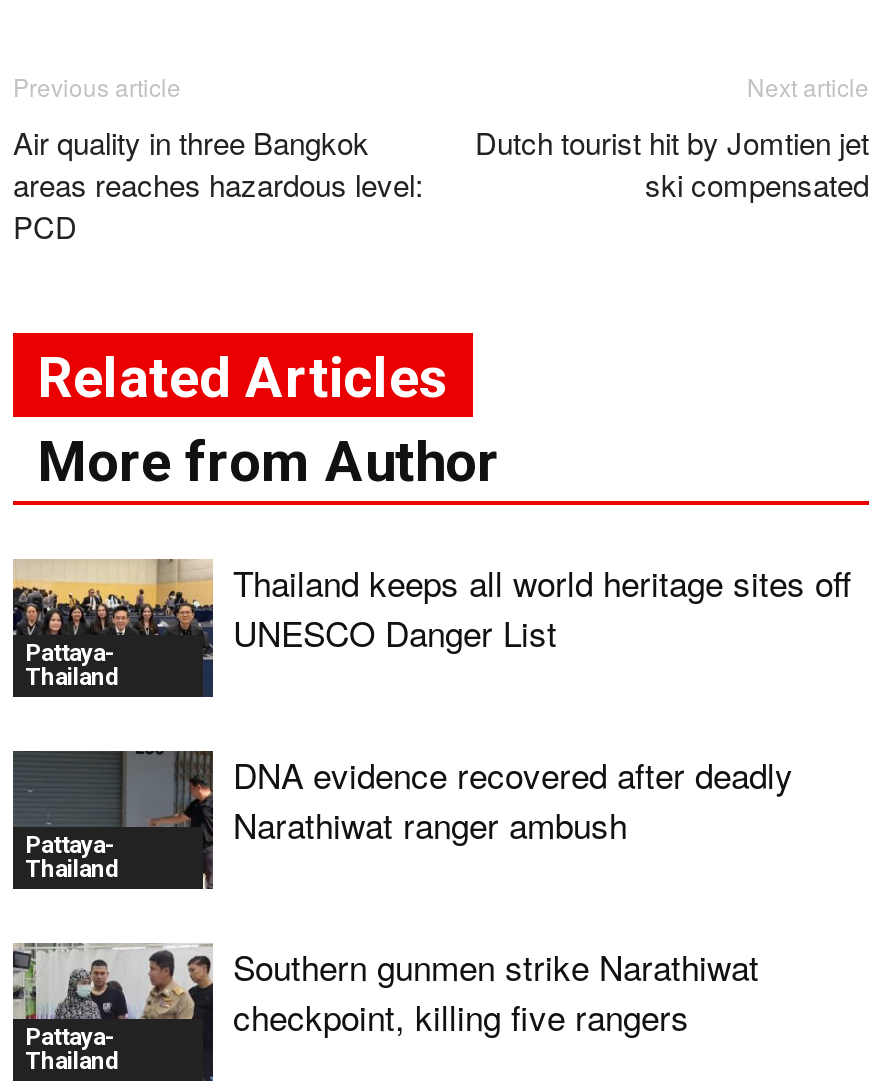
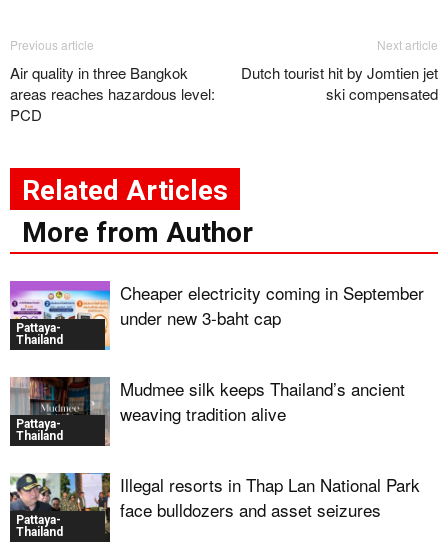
[11,557,851,699] [image] | Thailand keeps all world heritage sites off | UNESCO Danger List -> [9,280,424,351] [image] | Cheaper electricity coming in September | under new 3-baht cap
[11,749,793,889] [image] | DNA evidence recovered after deadly | Narathiwat ranger ambush -> [10,376,405,444] [image] | Mudmee silk keeps Thailand’s ancient | weaving tradition alive
[13,941,759,1061] [image] | Southern gunmen strike Narathiwat | checkpoint, killing five rangers -> [10,472,420,533] [image] | Illegal resorts in Thap Lan National Park | face bulldozers and asset seizures

